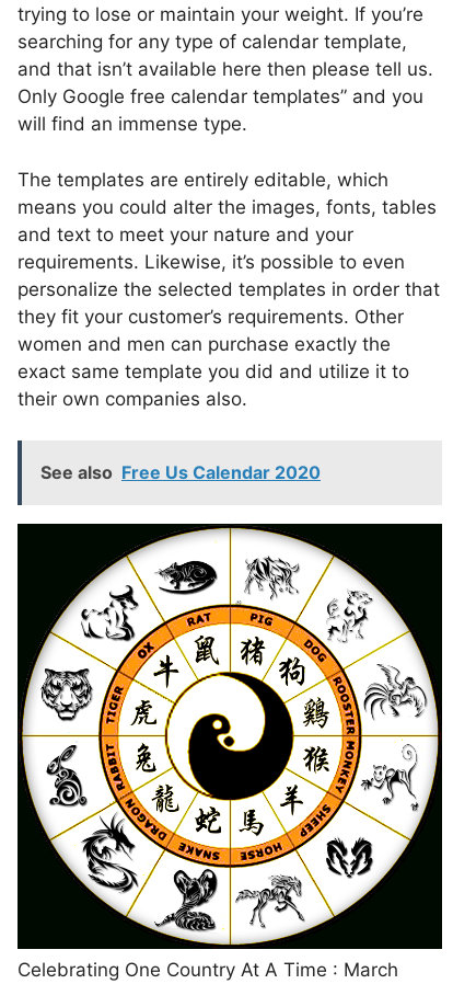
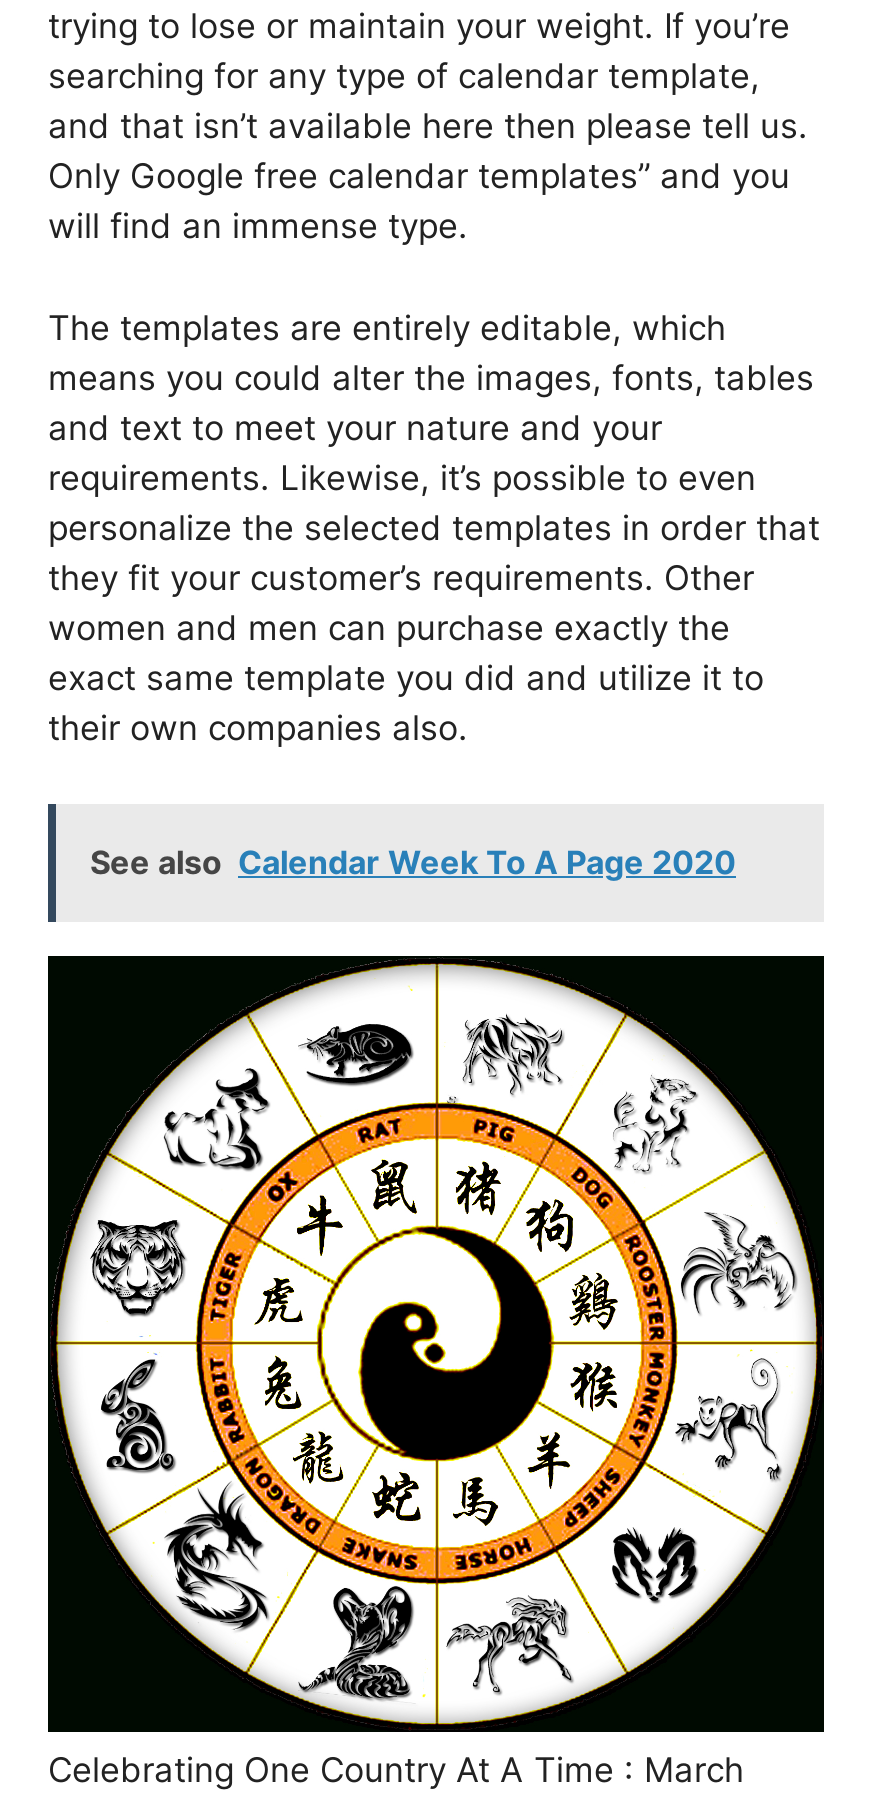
[40,462,321,483] See also Free Us Calendar 2020 -> [90,842,736,882] See also Calendar Week To A Page 2020

